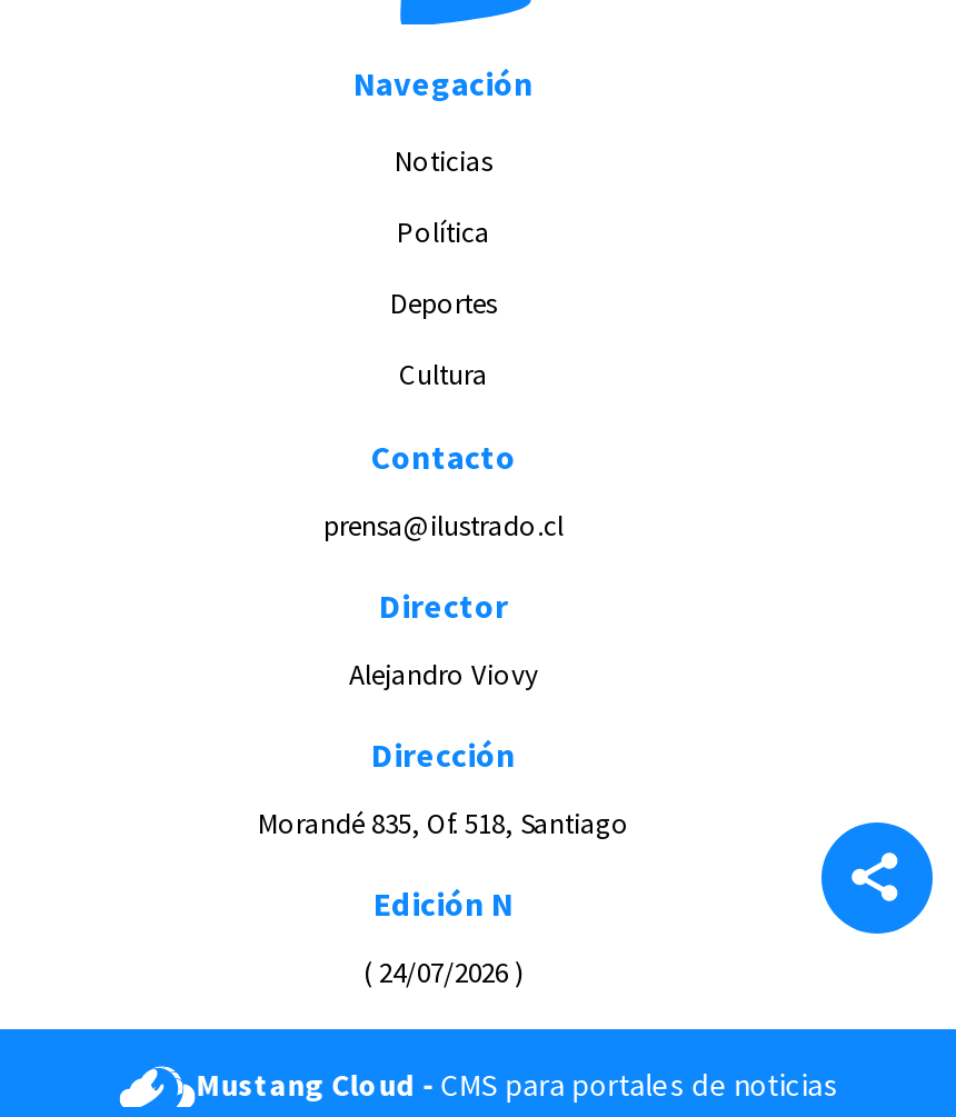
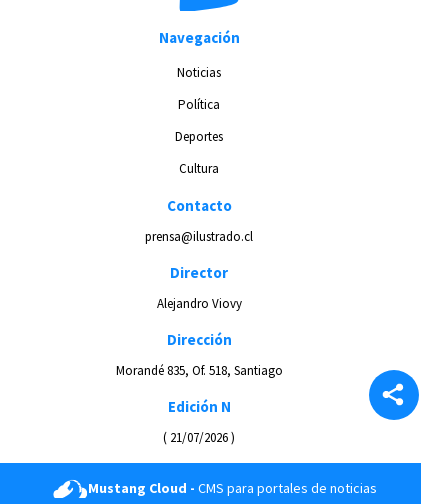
[364,955,524,993] ( 24/07/2026 ) -> [163,429,235,446] ( 21/07/2026 )

